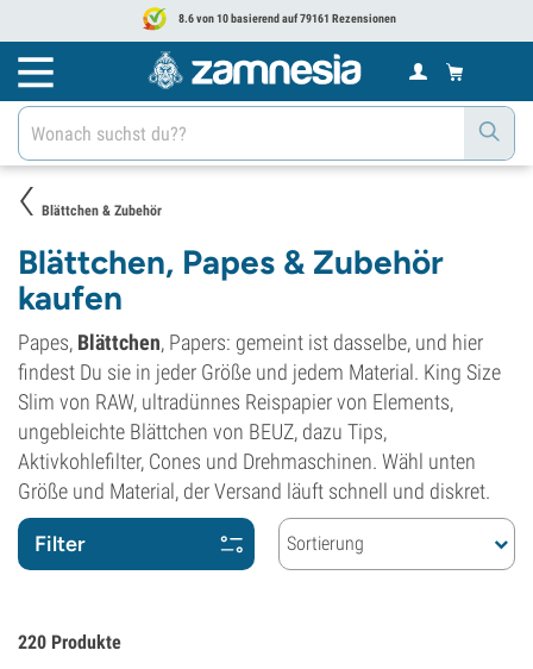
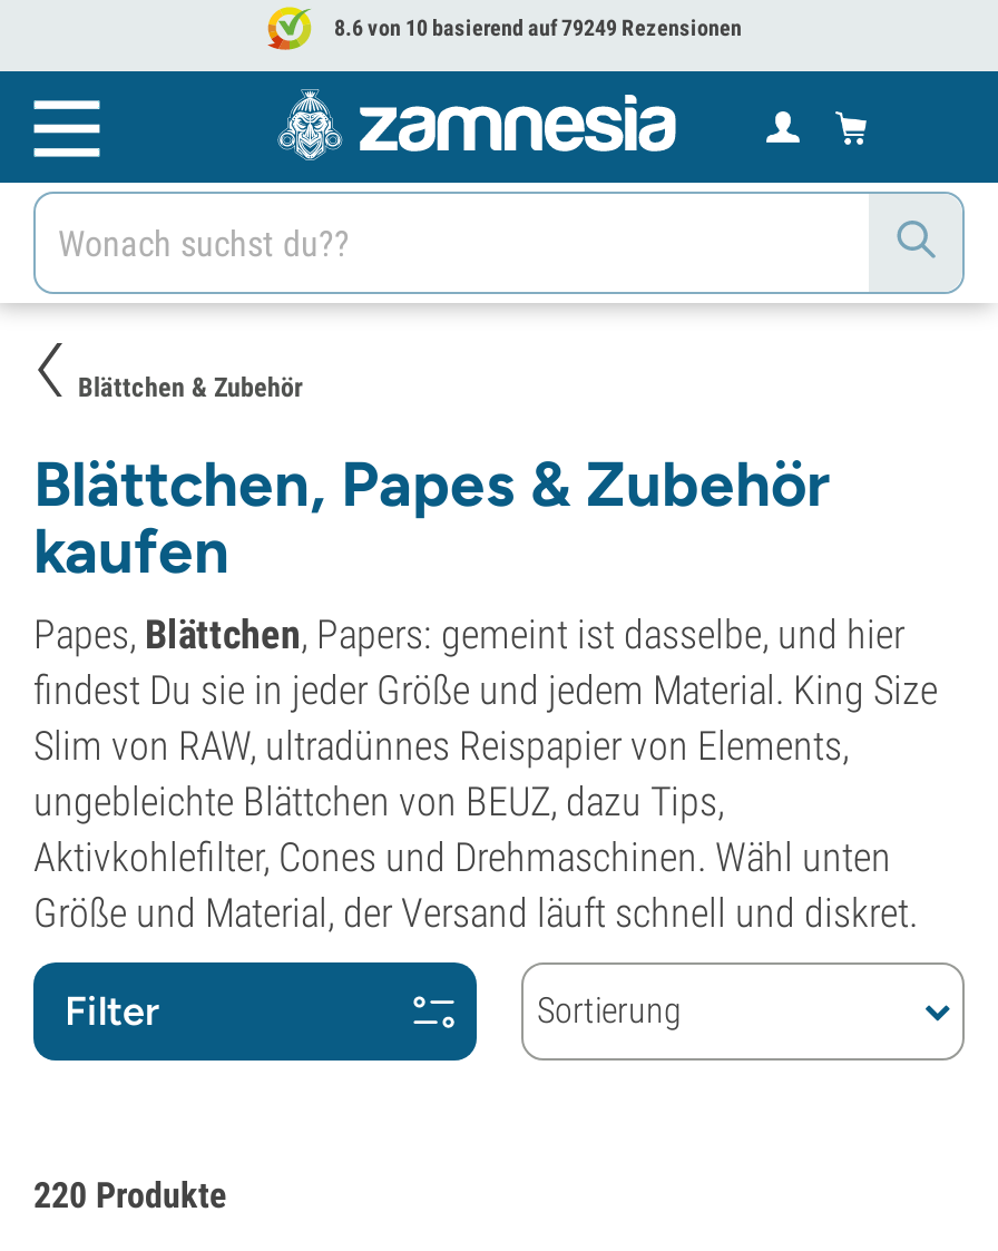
[176,12,396,25] 8.6 von 10 basierend auf 79161 Rezensionen -> [330,15,742,40] 8.6 von 10 basierend auf 79249 Rezensionen

